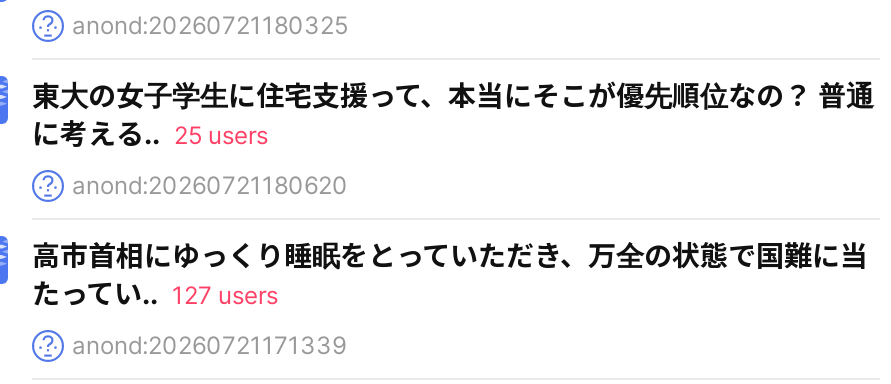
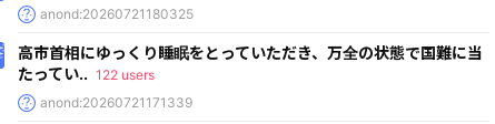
[32,78,874,200] 東大の女子学生に住宅支援って、本当にそこが優先順位なの？ 普通 | に考える.. 25 users | anond:20260721180620 -> none
[32,276,278,310] たってい.. 127 users -> [18,64,155,83] たってい.. 122 users

